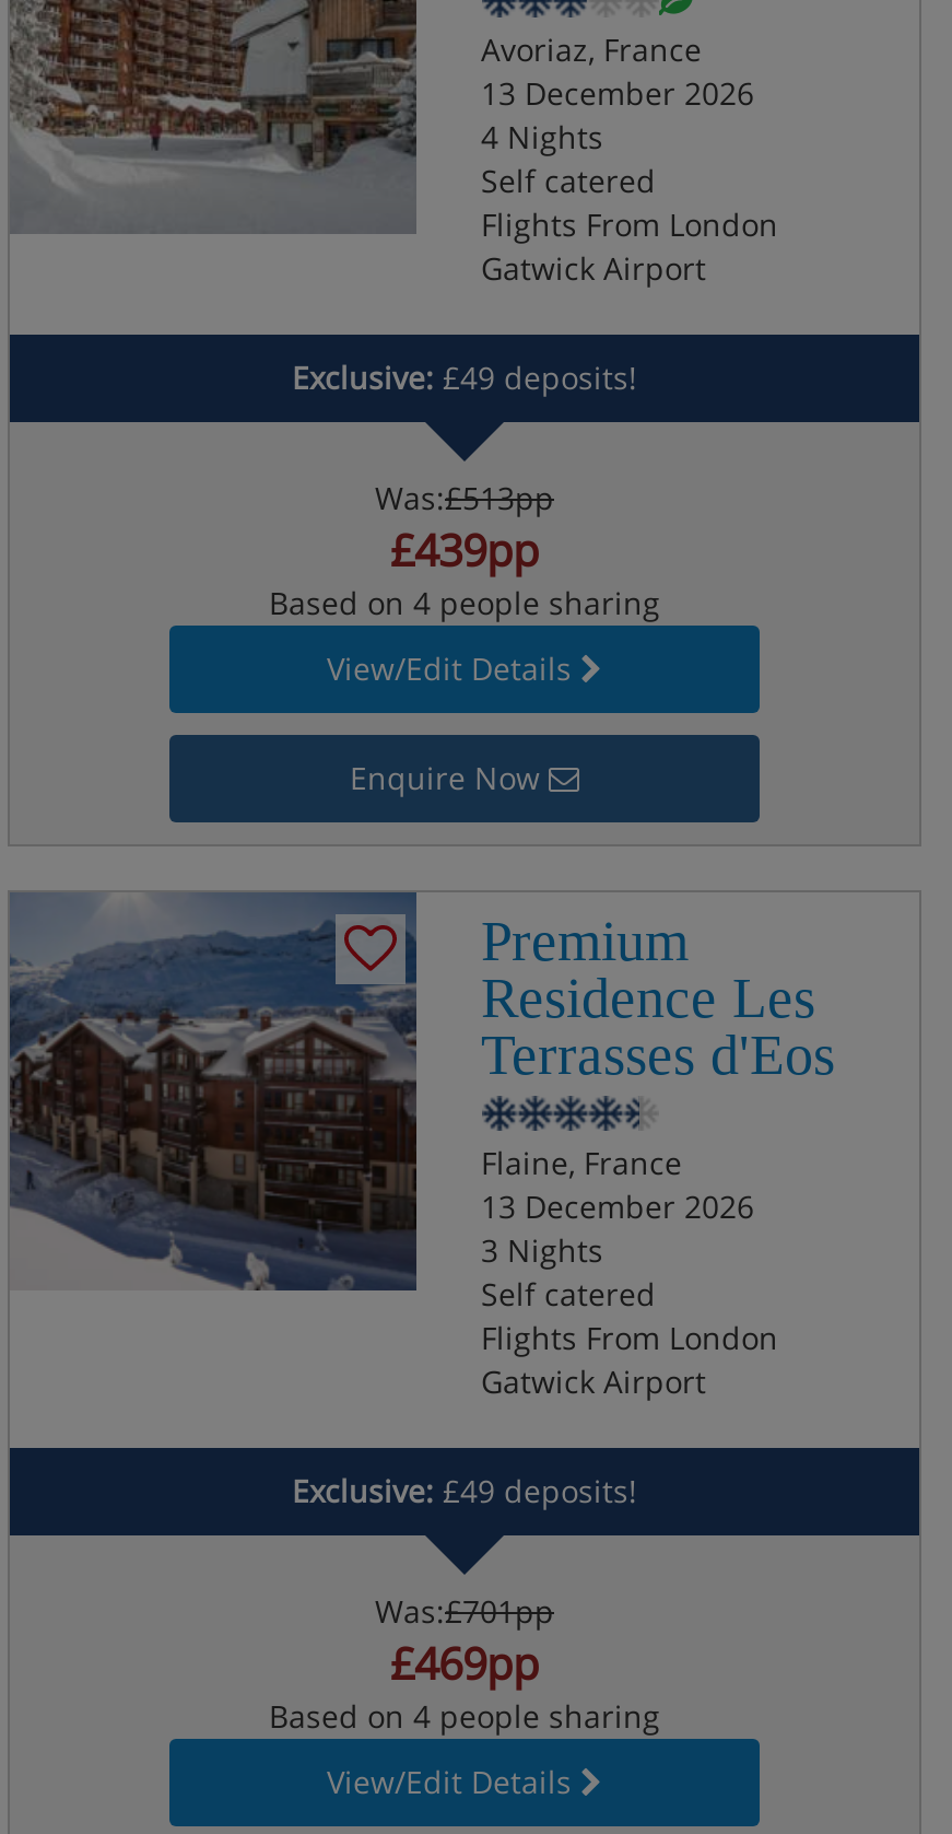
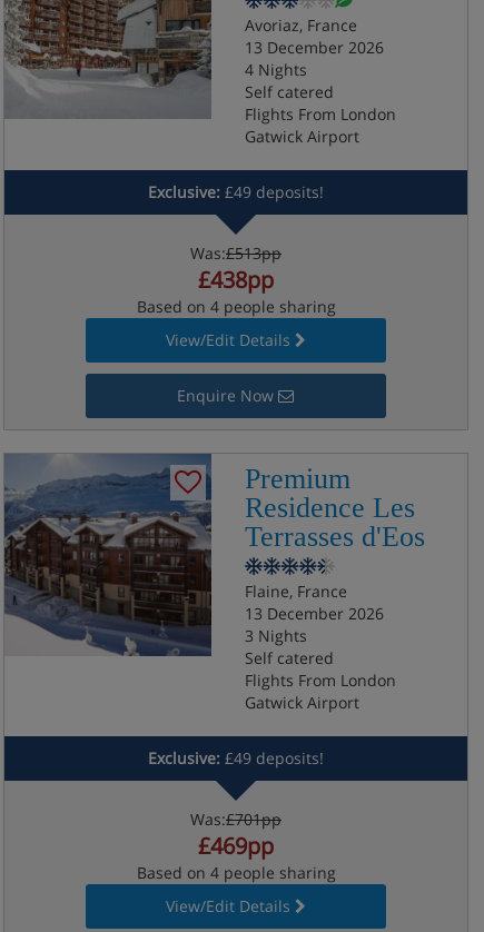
[390,520,539,579] £439pp -> [198,264,274,294] £438pp

